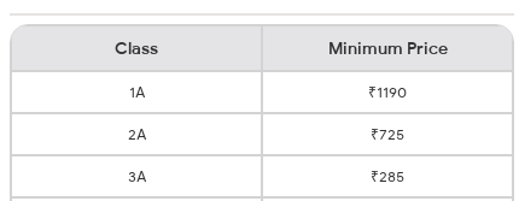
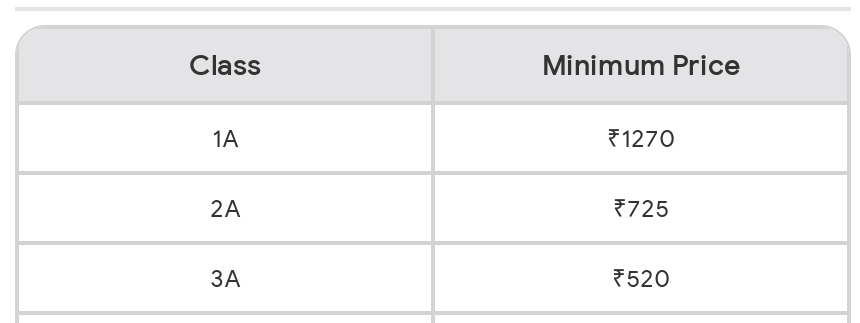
[368,83,407,101] ₹1190 -> [607,123,675,153] ₹1270
[371,167,404,185] ₹285 -> [612,263,670,293] ₹520

